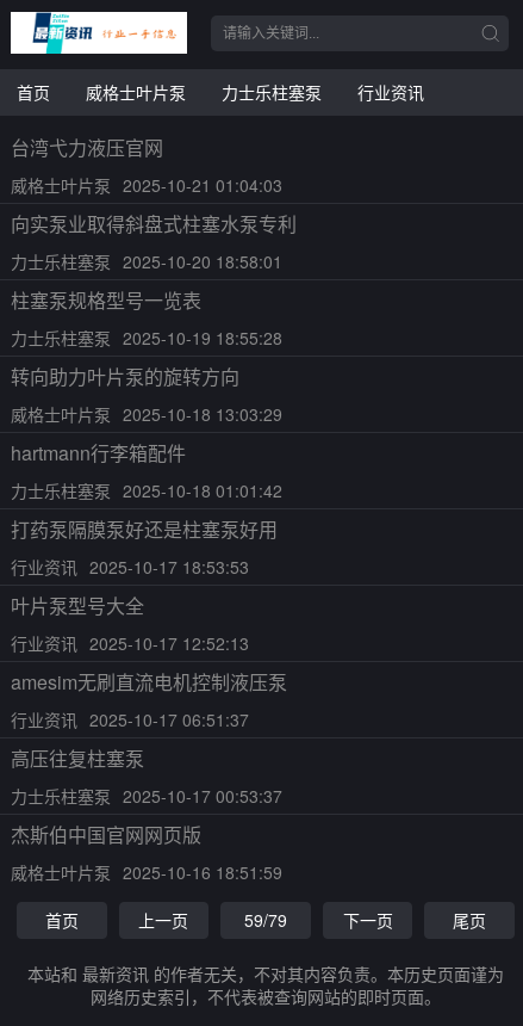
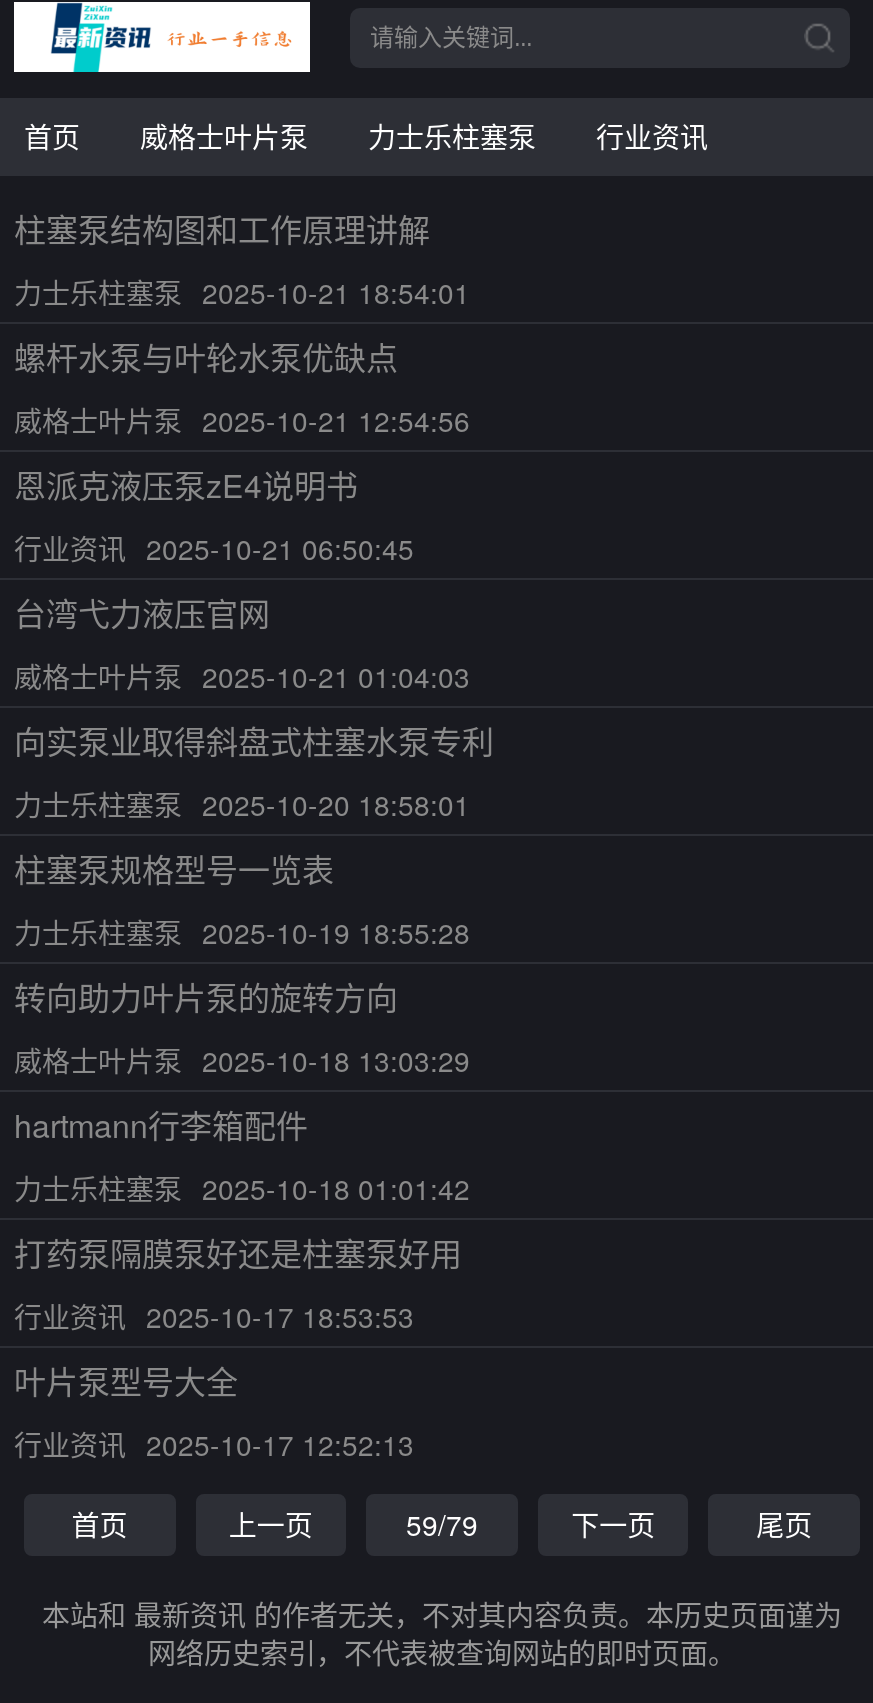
none -> [14,206,470,568] 柱塞泵结构图和工作原理讲解 | 力士乐柱塞泵 2025-10-21 18:54:01 | 螺杆水泵与叶轮水泵优缺点 | 威格士叶片泵 2025-10-21 12:54:56 | 恩派克液压泵zE4说明书 | 行业资讯 2025-10-21 06:50:45
moved [11,134,297,655] -> [14,590,494,1464]: 台湾弋力液压官网 | 威格士叶片泵 2025-10-21 01:04:03 | 向实泵业取得斜盘式柱塞水泵专利 | ... | 叶片泵型号大全 | 行业资讯 2025-10-17 12:52:13
[11,668,287,884] amesim无刷直流电机控制液压泵 | 行业资讯 2025-10-17 06:51:37 | 高压往复柱塞泵 | 力士乐柱塞泵 2025-10-17 00:53:37 | 杰斯伯中国官网网页版 | 威格士叶片泵 2025-10-16 18:51:59 -> none

